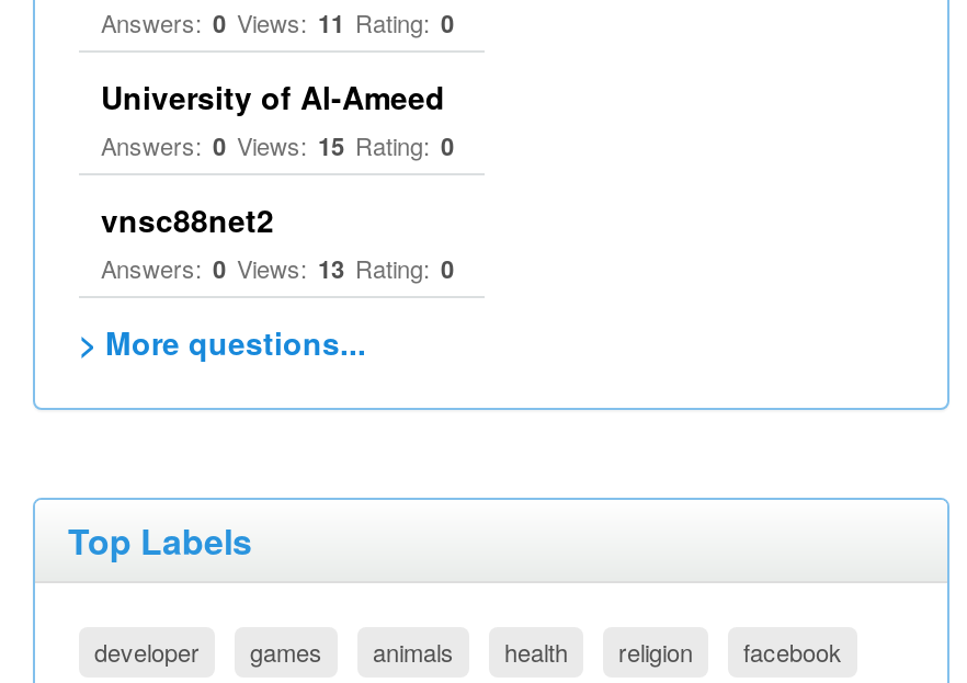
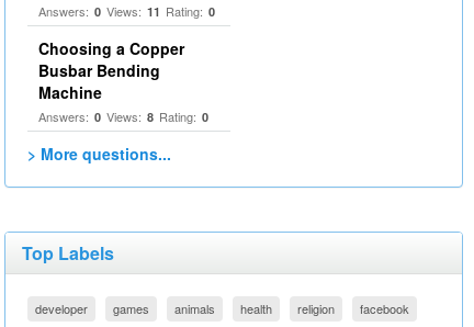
[101,75,454,285] University of Al-Ameed | Answers: 0 Views: 15 Rating: 0 | vnsc88net2 | Answers: 0 Views: 13 Rating: 0 -> [38,37,208,125] Choosing a Copper | Busbar Bending | Machine | Answers: 0 Views: 8 Rating: 0

